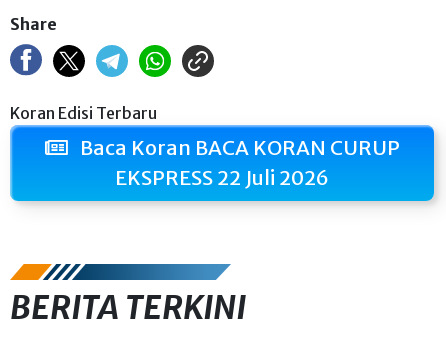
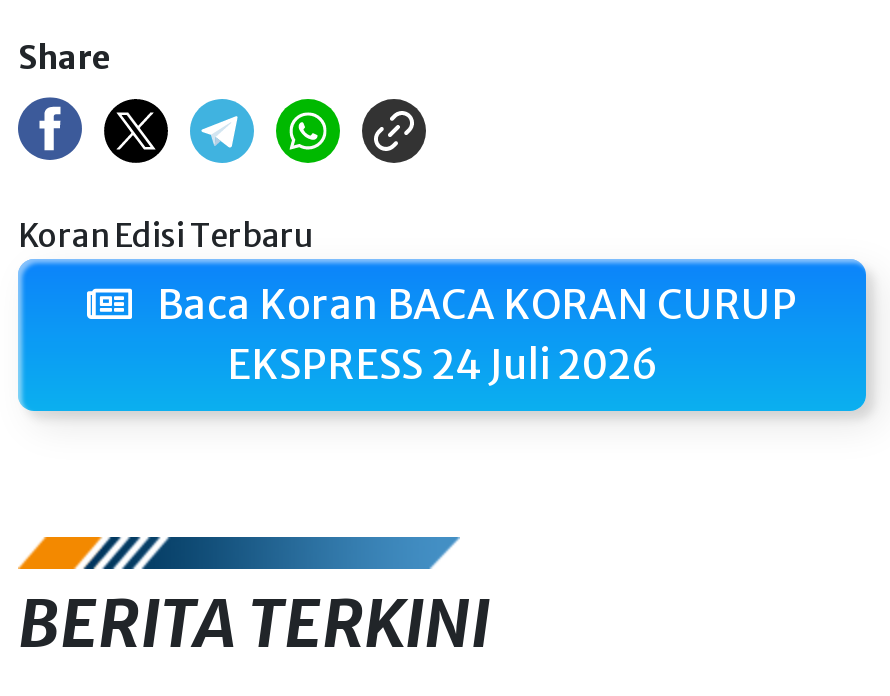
[115,165,329,190] EKSPRESS 22 Juli 2026 -> [227,340,657,390] EKSPRESS 24 Juli 2026

